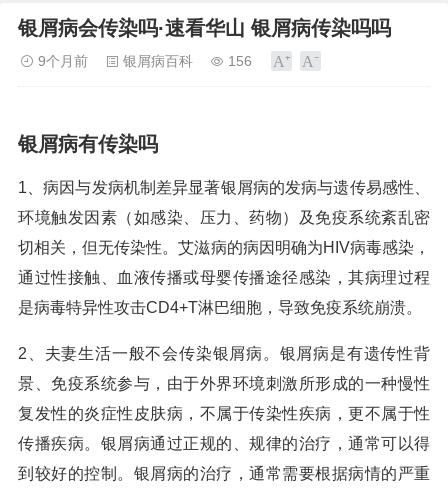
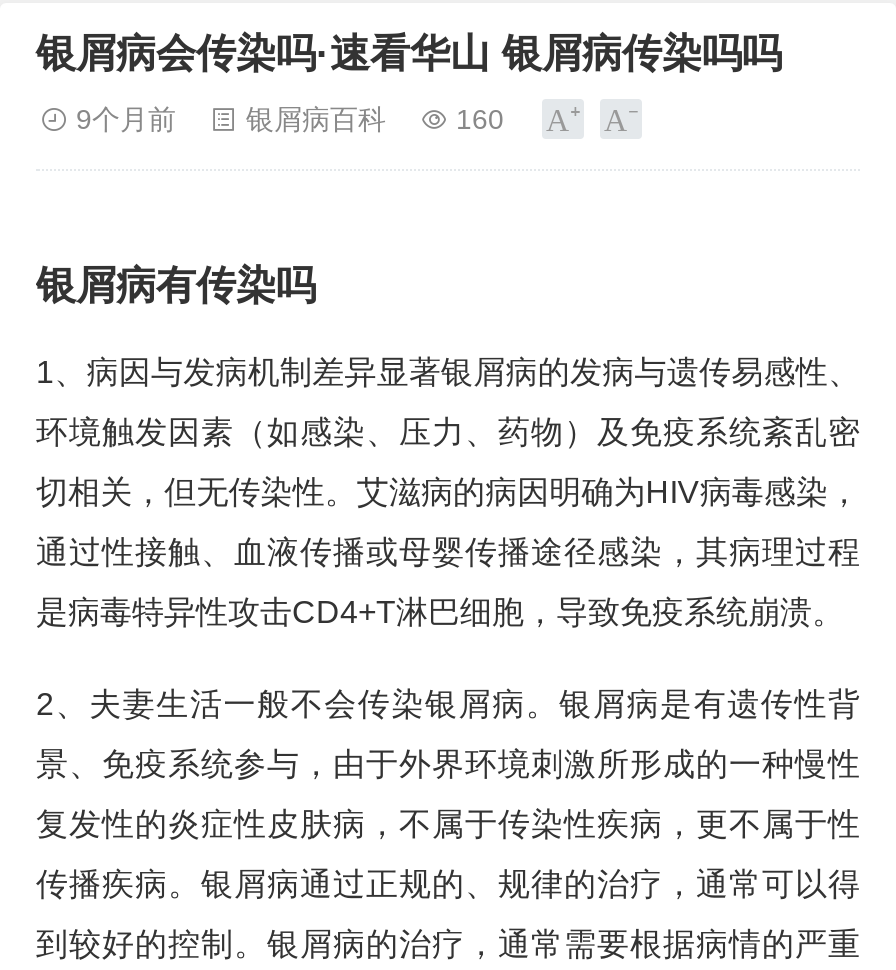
[228,53,252,69] 156 -> [456,103,504,135] 160

